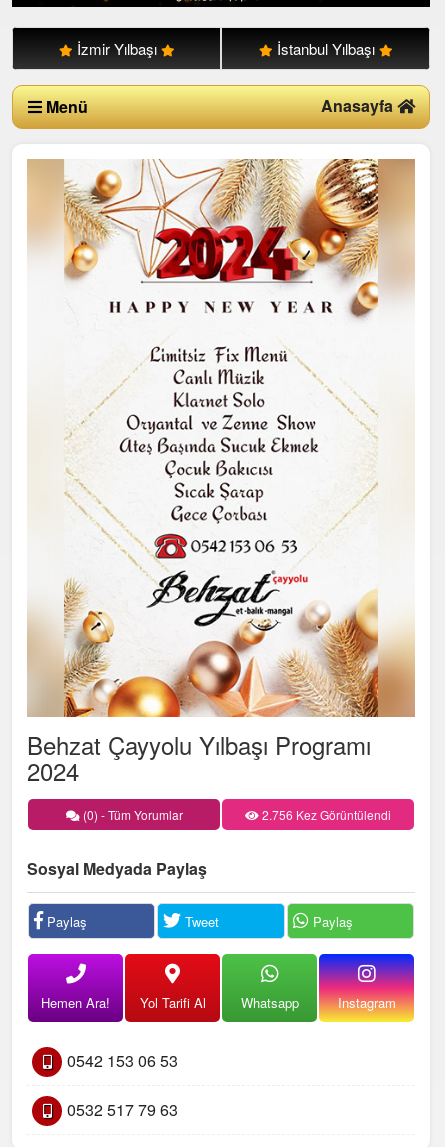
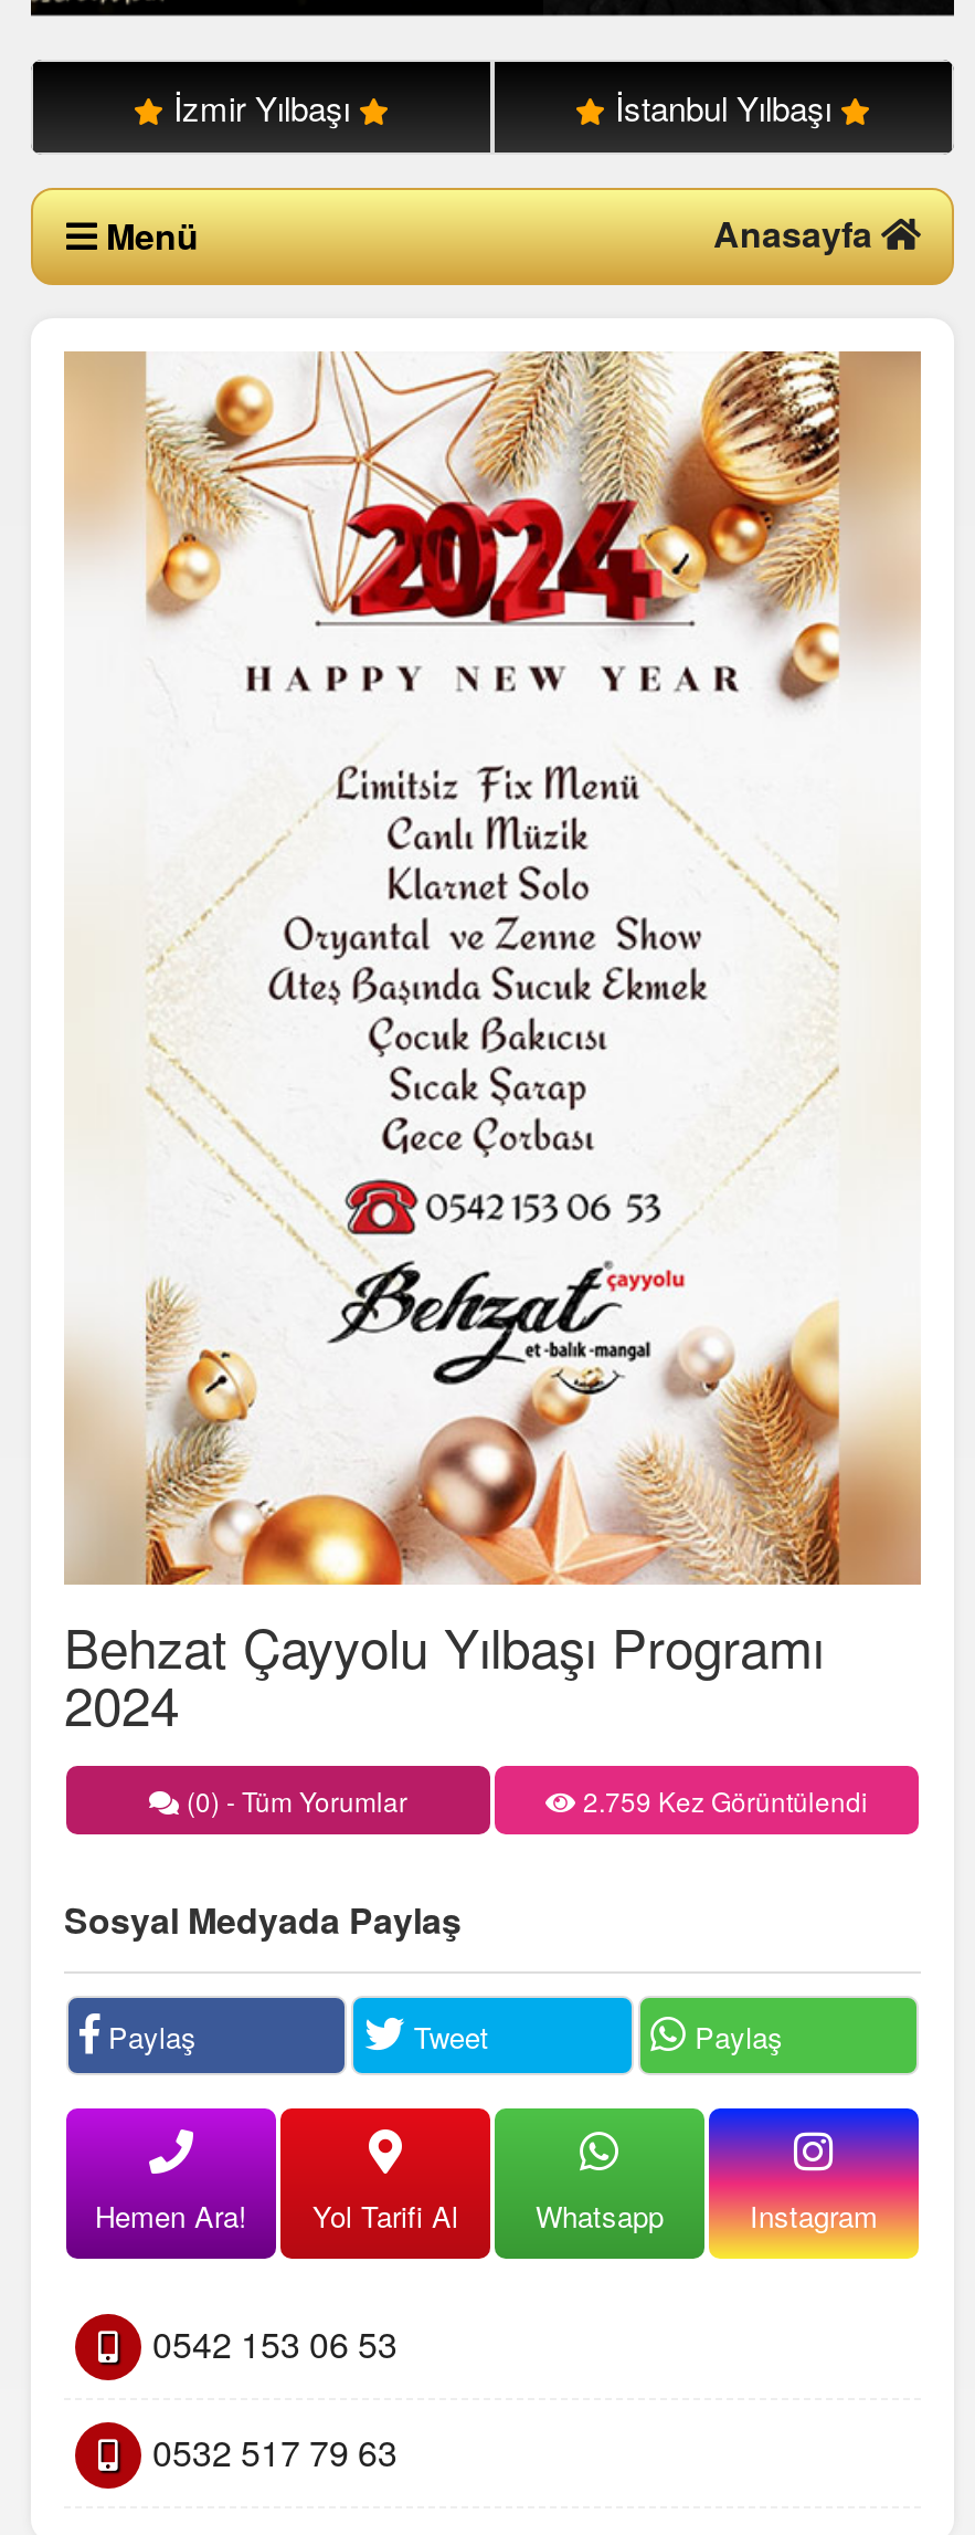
[259,806,391,823] 2.756 Kez Görüntülendi -> [576,1780,868,1818] 2.759 Kez Görüntülendi

